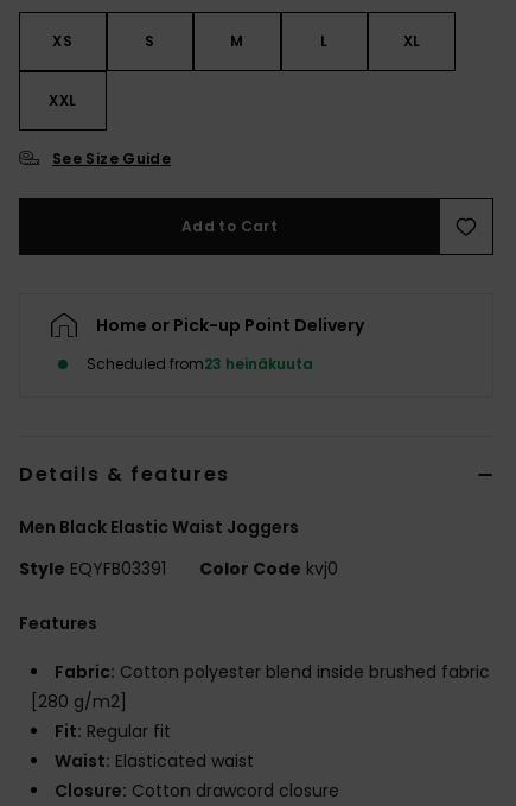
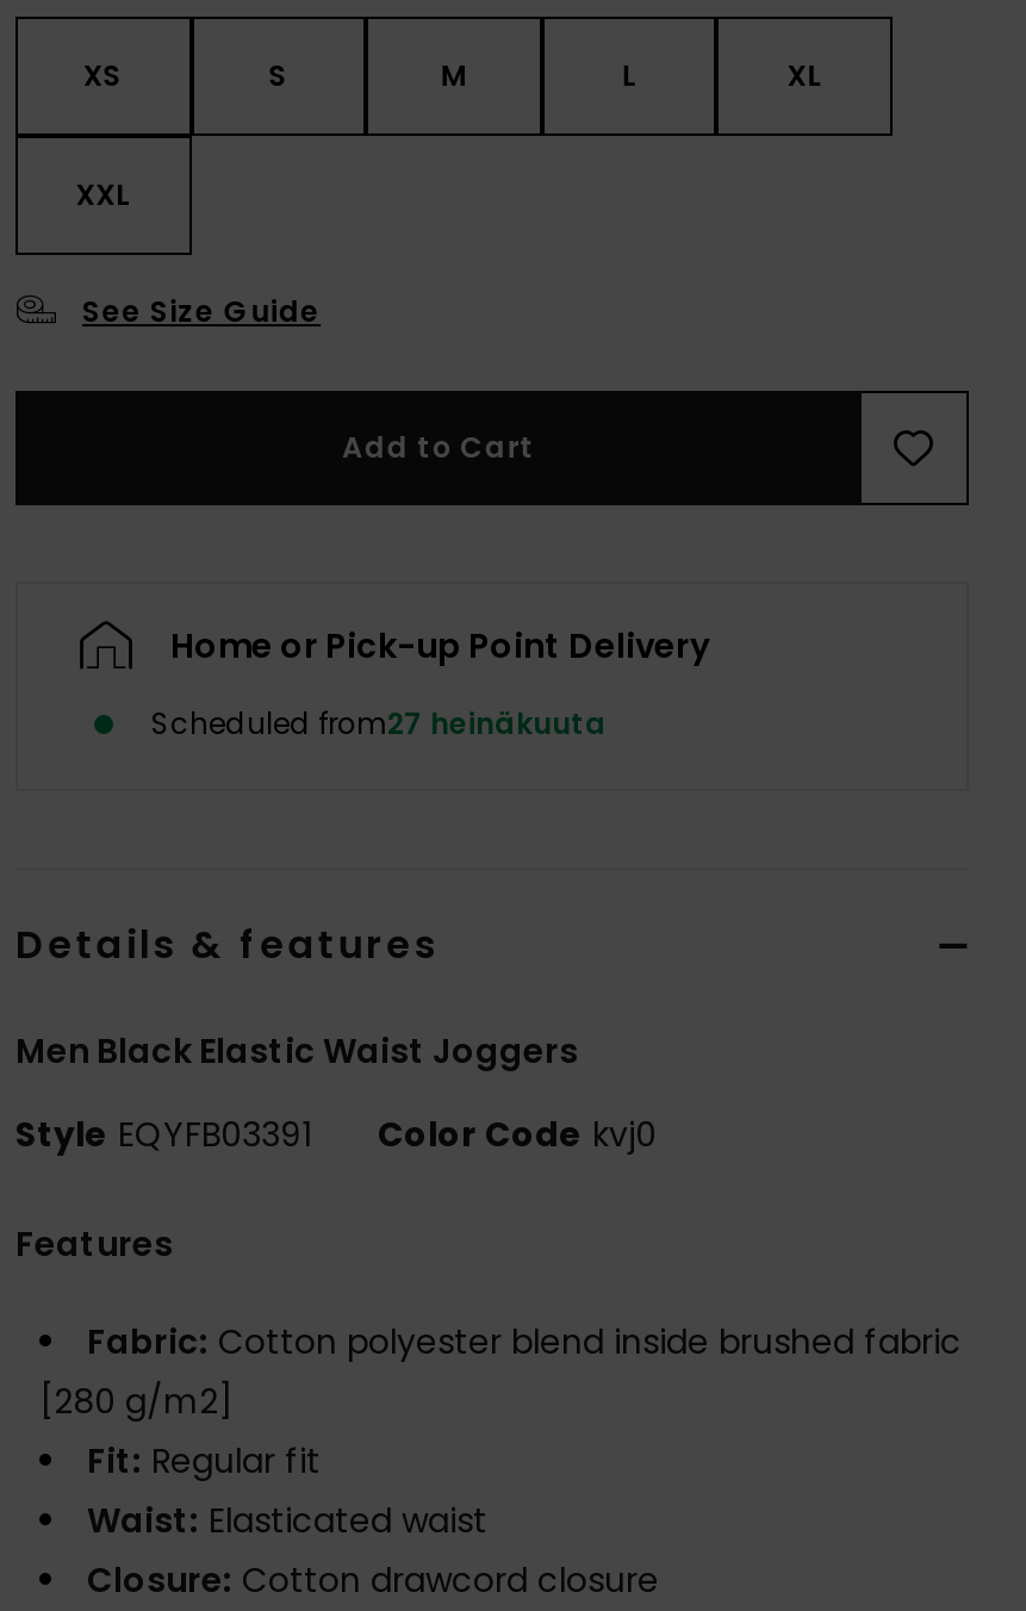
[87,354,313,374] Scheduled from23 heinäkuuta -> [151,703,607,744] Scheduled from27 heinäkuuta

